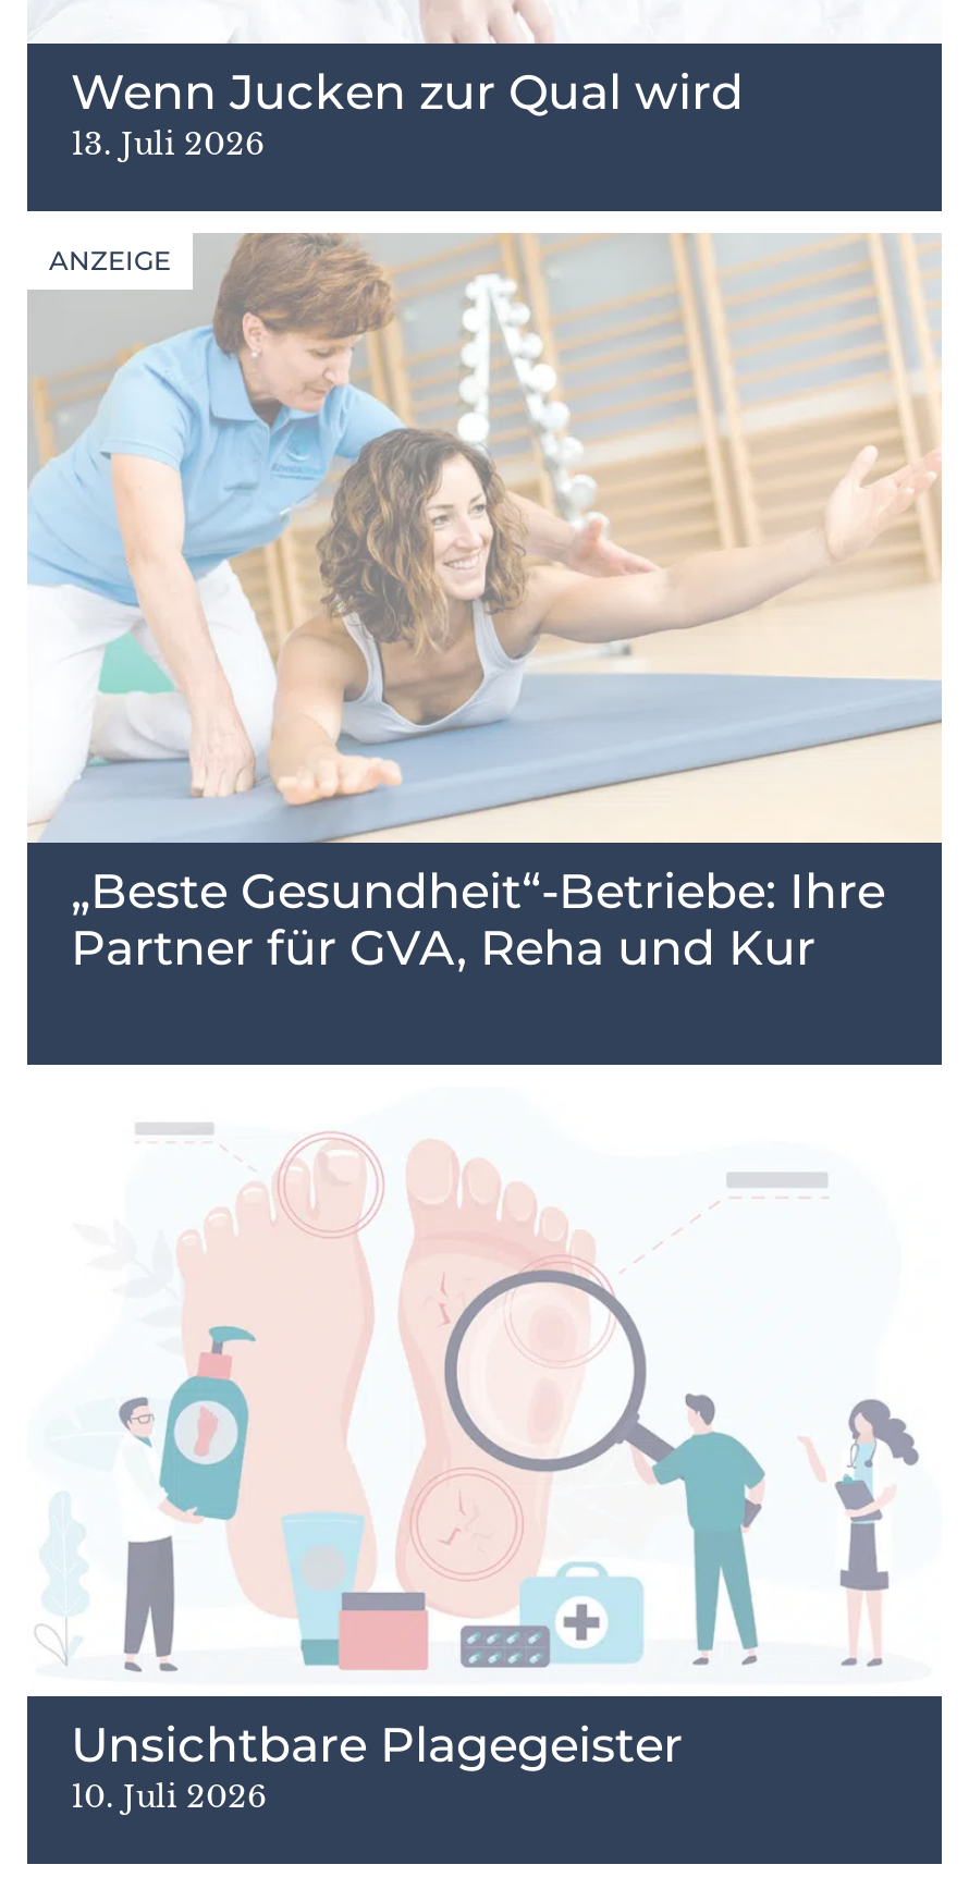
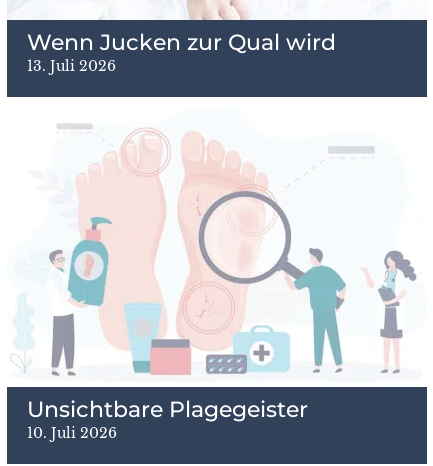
[27,231,944,977] [image] | „Beste Gesundheit“-Betriebe: Ihre | Partner für GVA, Reha und Kur -> none

